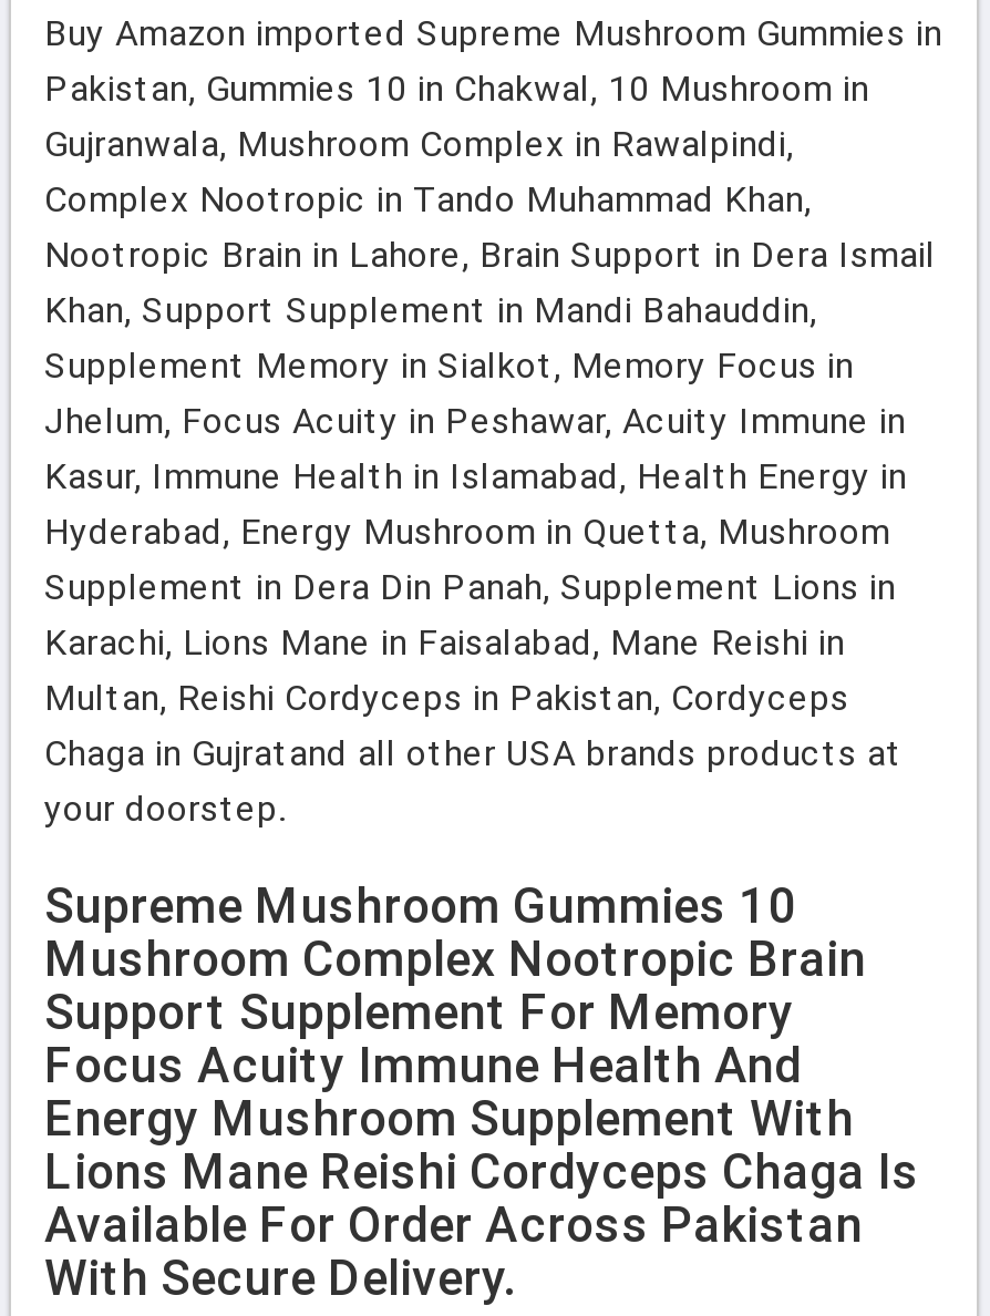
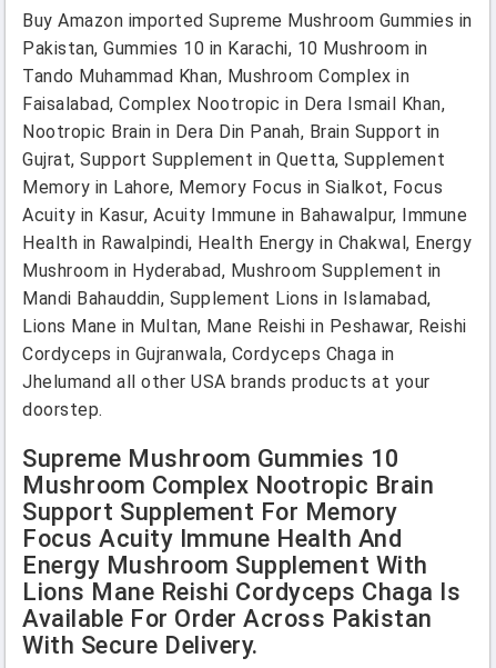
[44,67,936,829] Pakistan, Gummies 10 in Chakwal, 10 Mushroom in | Gujranwala, Mushroom Complex in Rawalpindi, | Complex Nootropic in Tando Muhammad Khan, | Nootropic Brain in Lahore, Brain Support in Dera Ismail | Khan, Support Supplement in Mandi Bahauddin, | Supplement Memory in Sialkot, Memory Focus in | Jhelum, Focus Acuity in Peshawar, Acuity Immune in | Kasur, Immune Health in Islamabad, Health Energy in | Hyderabad, Energy Mushroom in Quetta, Mushroom | Supplement in Dera Din Panah, Supplement Lions in | Karachi, Lions Mane in Faisalabad, Mane Reishi in | Multan, Reishi Cordyceps in Pakistan, Cordyceps | Chaga in Gujratand all other USA brands products at | your doorstep. -> [22,38,472,420] Pakistan, Gummies 10 in Karachi, 10 Mushroom in | Tando Muhammad Khan, Mushroom Complex in | Faisalabad, Complex Nootropic in Dera Ismail Khan, | Nootropic Brain in Dera Din Panah, Brain Support in | Gujrat, Support Supplement in Quetta, Supplement | Memory in Lahore, Memory Focus in Sialkot, Focus | Acuity in Kasur, Acuity Immune in Bahawalpur, Immune | Health in Rawalpindi, Health Energy in Chakwal, Energy | Mushroom in Hyderabad, Mushroom Supplement in | Mandi Bahauddin, Supplement Lions in Islamabad, | Lions Mane in Multan, Mane Reishi in Peshawar, Reishi | Cordyceps in Gujranwala, Cordyceps Chaga in | Jhelumand all other USA brands products at your | doorstep.

